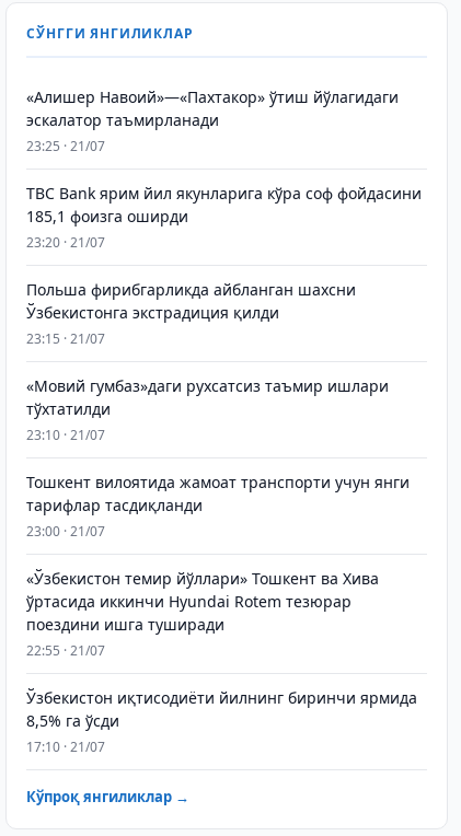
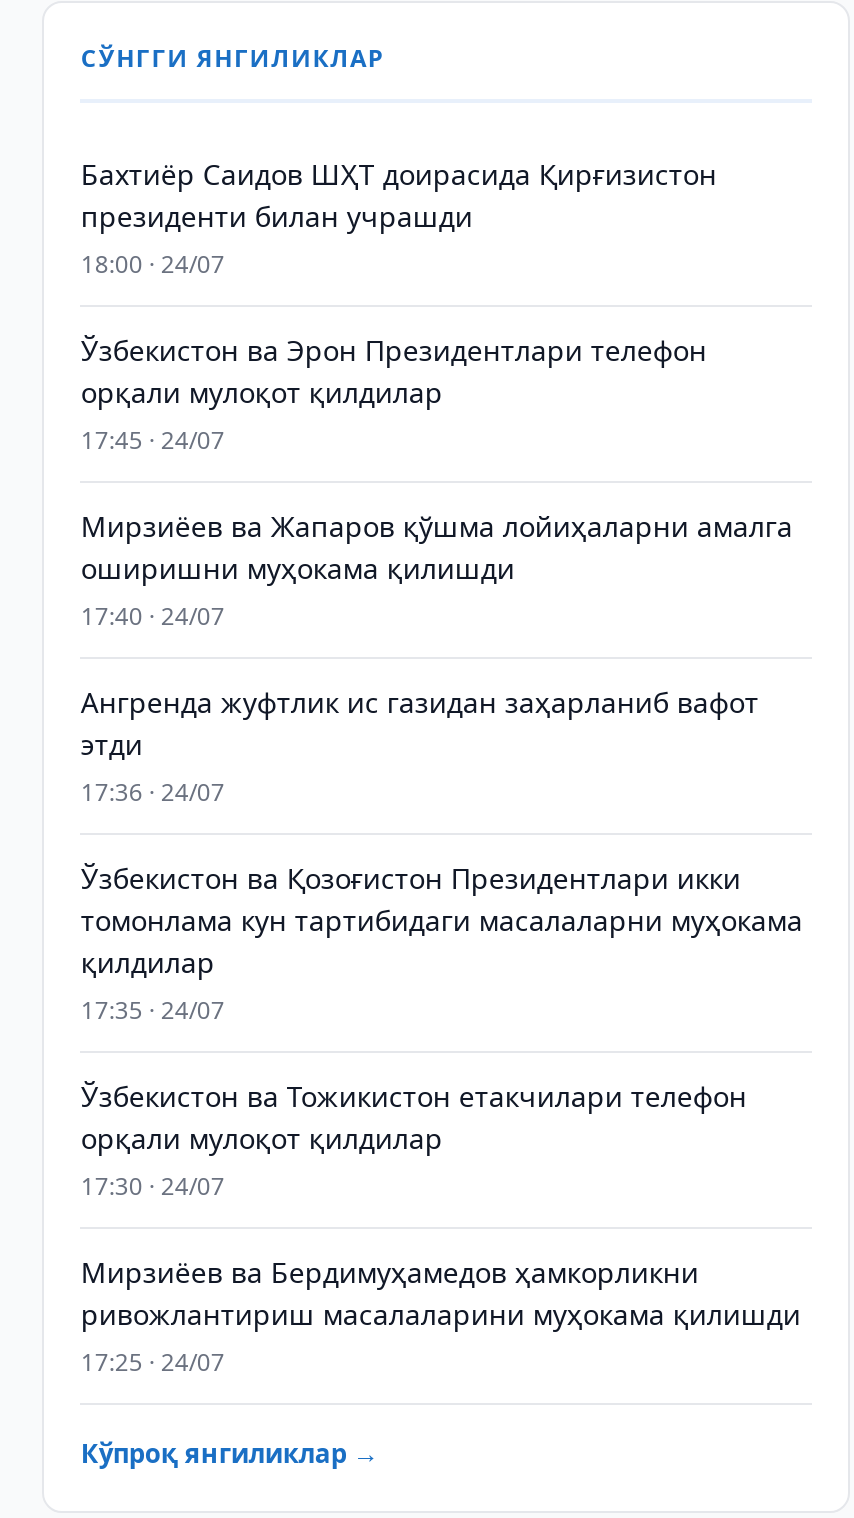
[27,86,399,155] «Алишер Навоий»—«Пахтакор» ўтиш йўлагидаги | эскалатор таъмирланади | 23:25 · 21/07 -> [81,155,717,281] Бахтиёр Саидов ШҲТ доирасида Қирғизистон | президенти билан учрашди | 18:00 · 24/07
[27,183,422,252] TBC Bank ярим йил якунларига кўра соф фойдасини | 185,1 фоизга оширди | 23:20 · 21/07 -> [81,331,707,457] Ўзбекистон ва Эрон Президентлари телефон | орқали мулоқот қилдилар | 17:45 · 24/07
[27,279,356,348] Польша фирибгарликда айбланган шахсни | Ўзбекистонга экстрадиция қилди | 23:15 · 21/07 -> [81,507,793,633] Мирзиёев ва Жапаров қўшма лойиҳаларни амалга | оширишни муҳокама қилишди | 17:40 · 24/07
[27,375,389,444] «Мовий гумбаз»даги рухсатсиз таъмир ишлари | тўхтатилди | 23:10 · 21/07 -> [81,683,759,809] Ангренда жуфтлик ис газидан заҳарланиб вафот | этди | 17:36 · 24/07
[27,472,410,541] Тошкент вилоятида жамоат транспорти учун янги | тарифлар тасдиқланди | 23:00 · 21/07 -> [81,859,803,1027] Ўзбекистон ва Қозоғистон Президентлари икки | томонлама кун тартибидаги масалаларни муҳокама | қилдилар | 17:35 · 24/07
[27,568,379,660] «Ўзбекистон темир йўллари» Тошкент ва Хива | ўртасида иккинчи Hyundai Rotem тезюрар | поездини ишга туширади | 22:55 · 21/07 -> [81,1077,747,1203] Ўзбекистон ва Тожикистон етакчилари телефон | орқали мулоқот қилдилар | 17:30 · 24/07
[27,687,418,756] Ўзбекистон иқтисодиёти йилнинг биринчи ярмида | 8,5% га ўсди | 17:10 · 21/07 -> [81,1253,801,1379] Мирзиёев ва Бердимуҳамедов ҳамкорликни | ривожлантириш масалаларини муҳокама қилишди | 17:25 · 24/07

